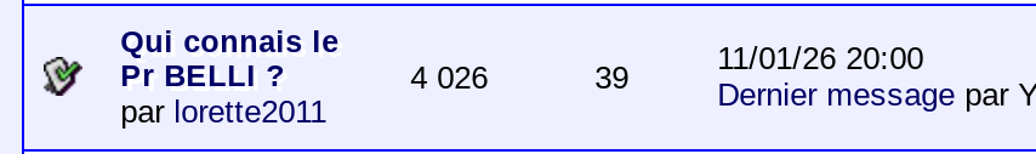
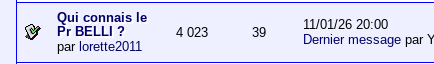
[410,60,488,97] 4 026 -> [176,25,208,40] 4 023

